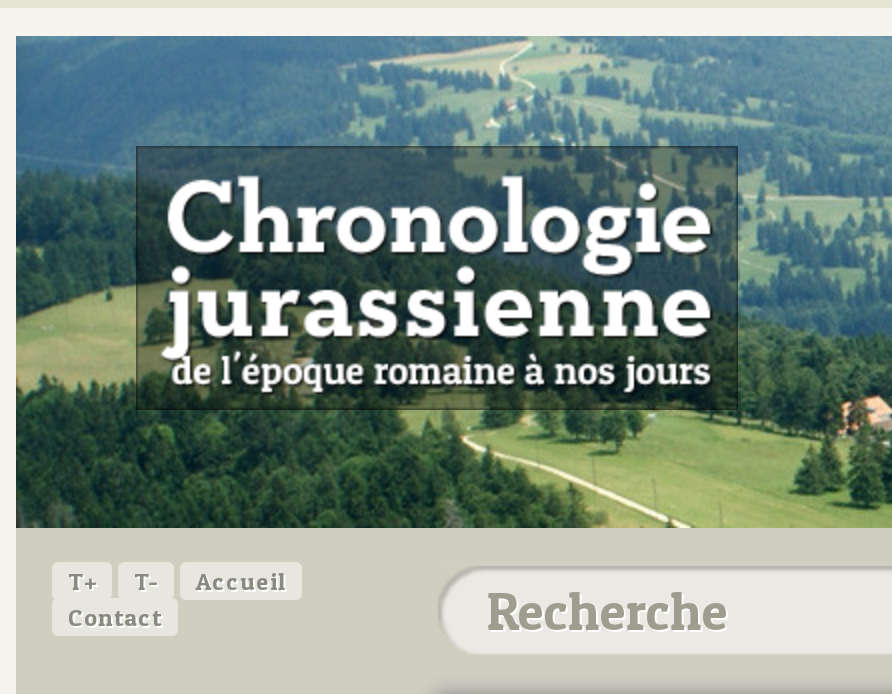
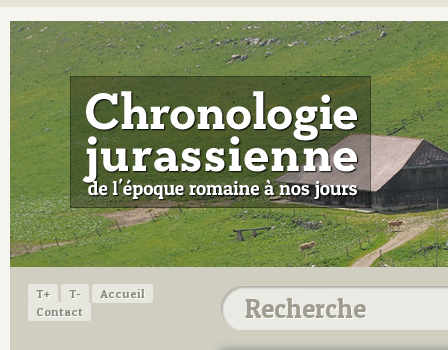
[14,34,886,530] [image] -> [9,20,445,268] [image]

